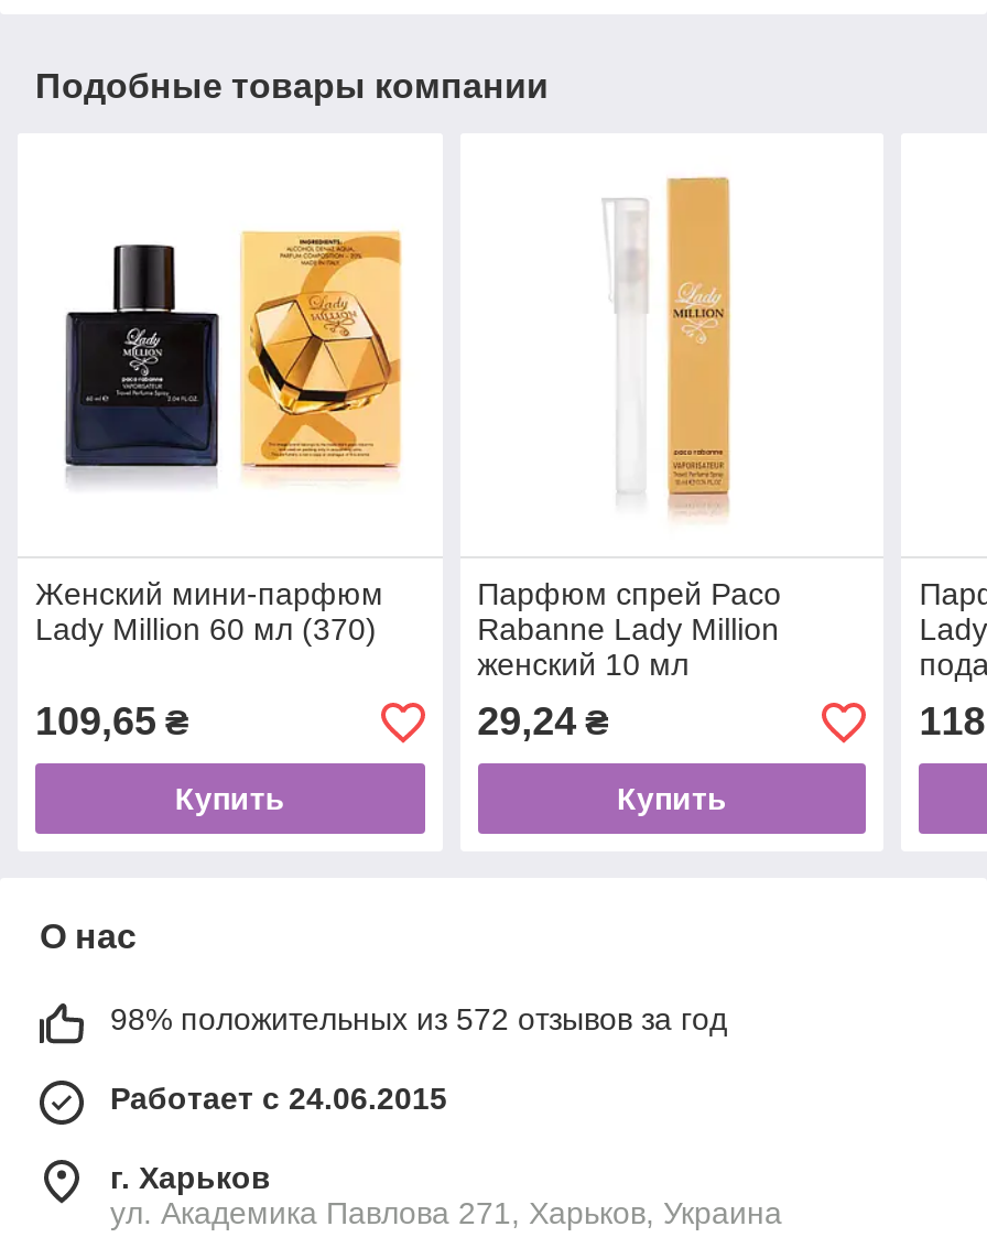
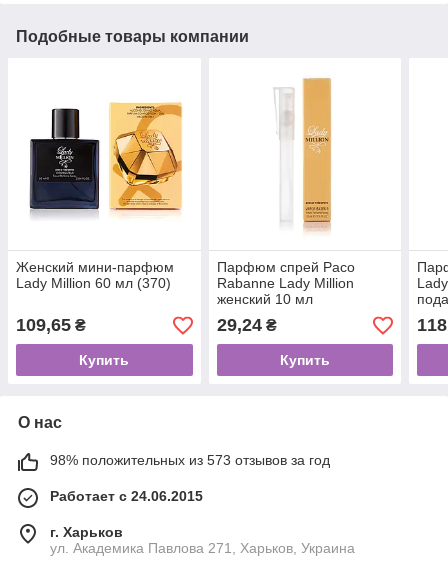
[110,1002,727,1037] 98% положительных из 572 отзывов за год -> [50,452,330,468] 98% положительных из 573 отзывов за год

